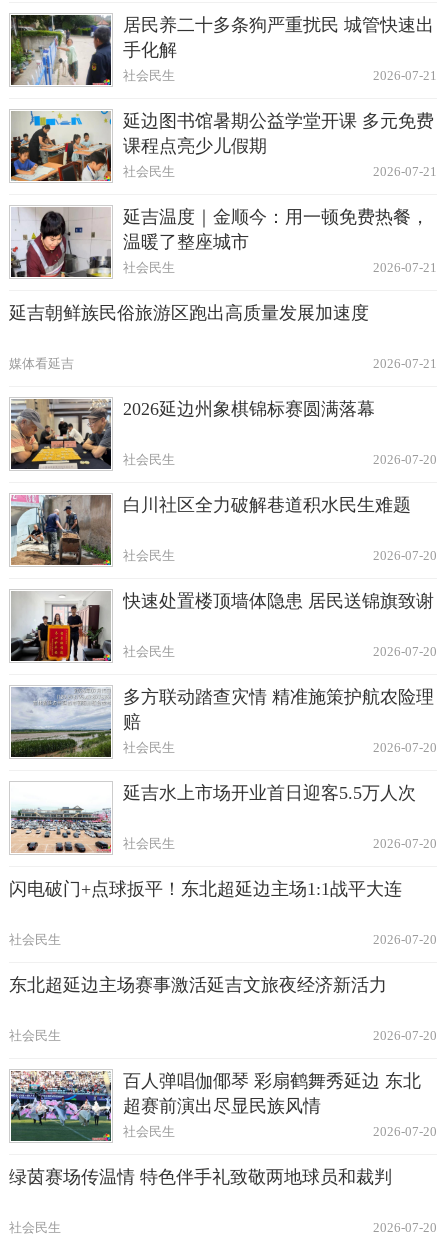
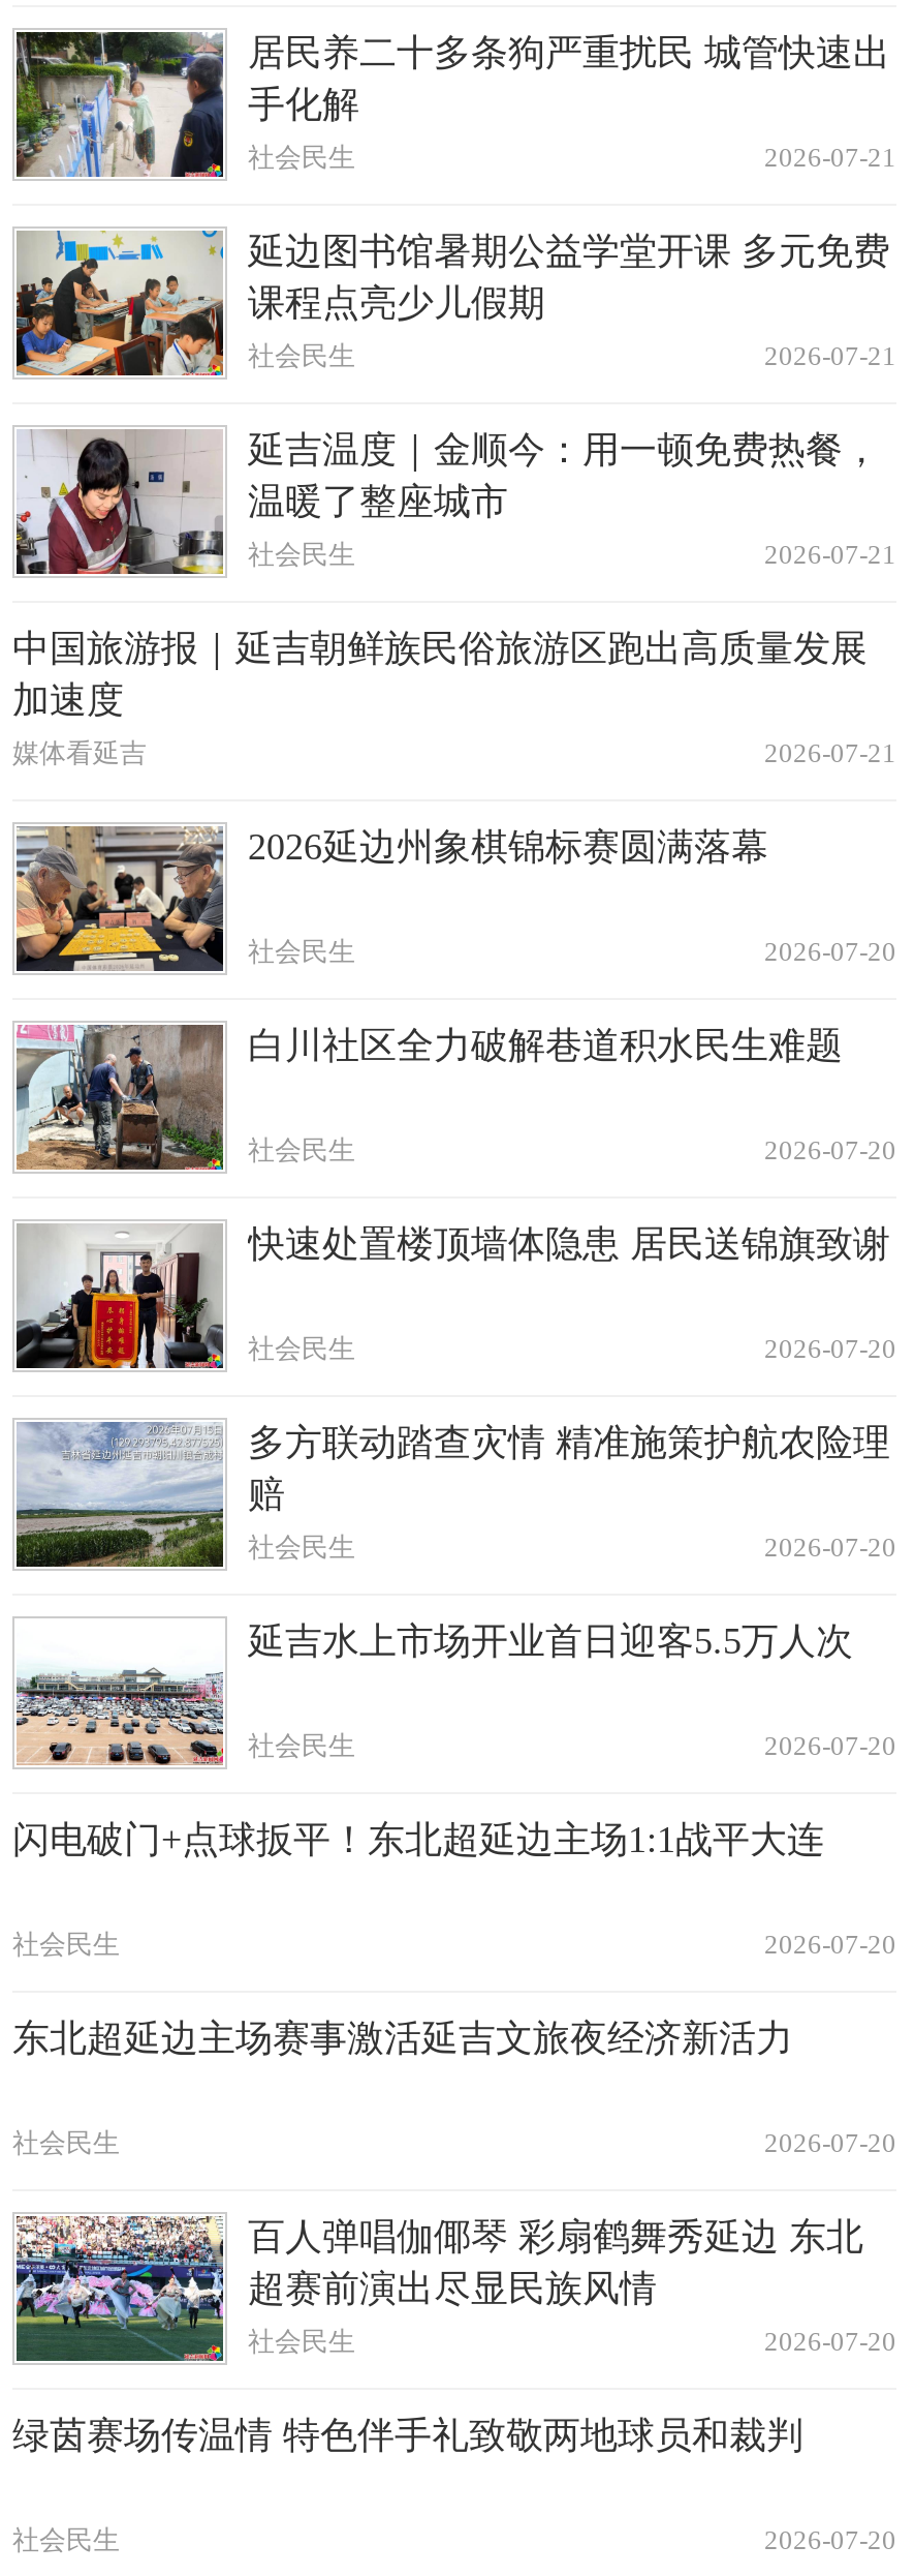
[9,303,369,323] 延吉朝鲜族民俗旅游区跑出高质量发展加速度 -> [12,628,868,721] 中国旅游报｜延吉朝鲜族民俗旅游区跑出高质量发展 | 加速度

